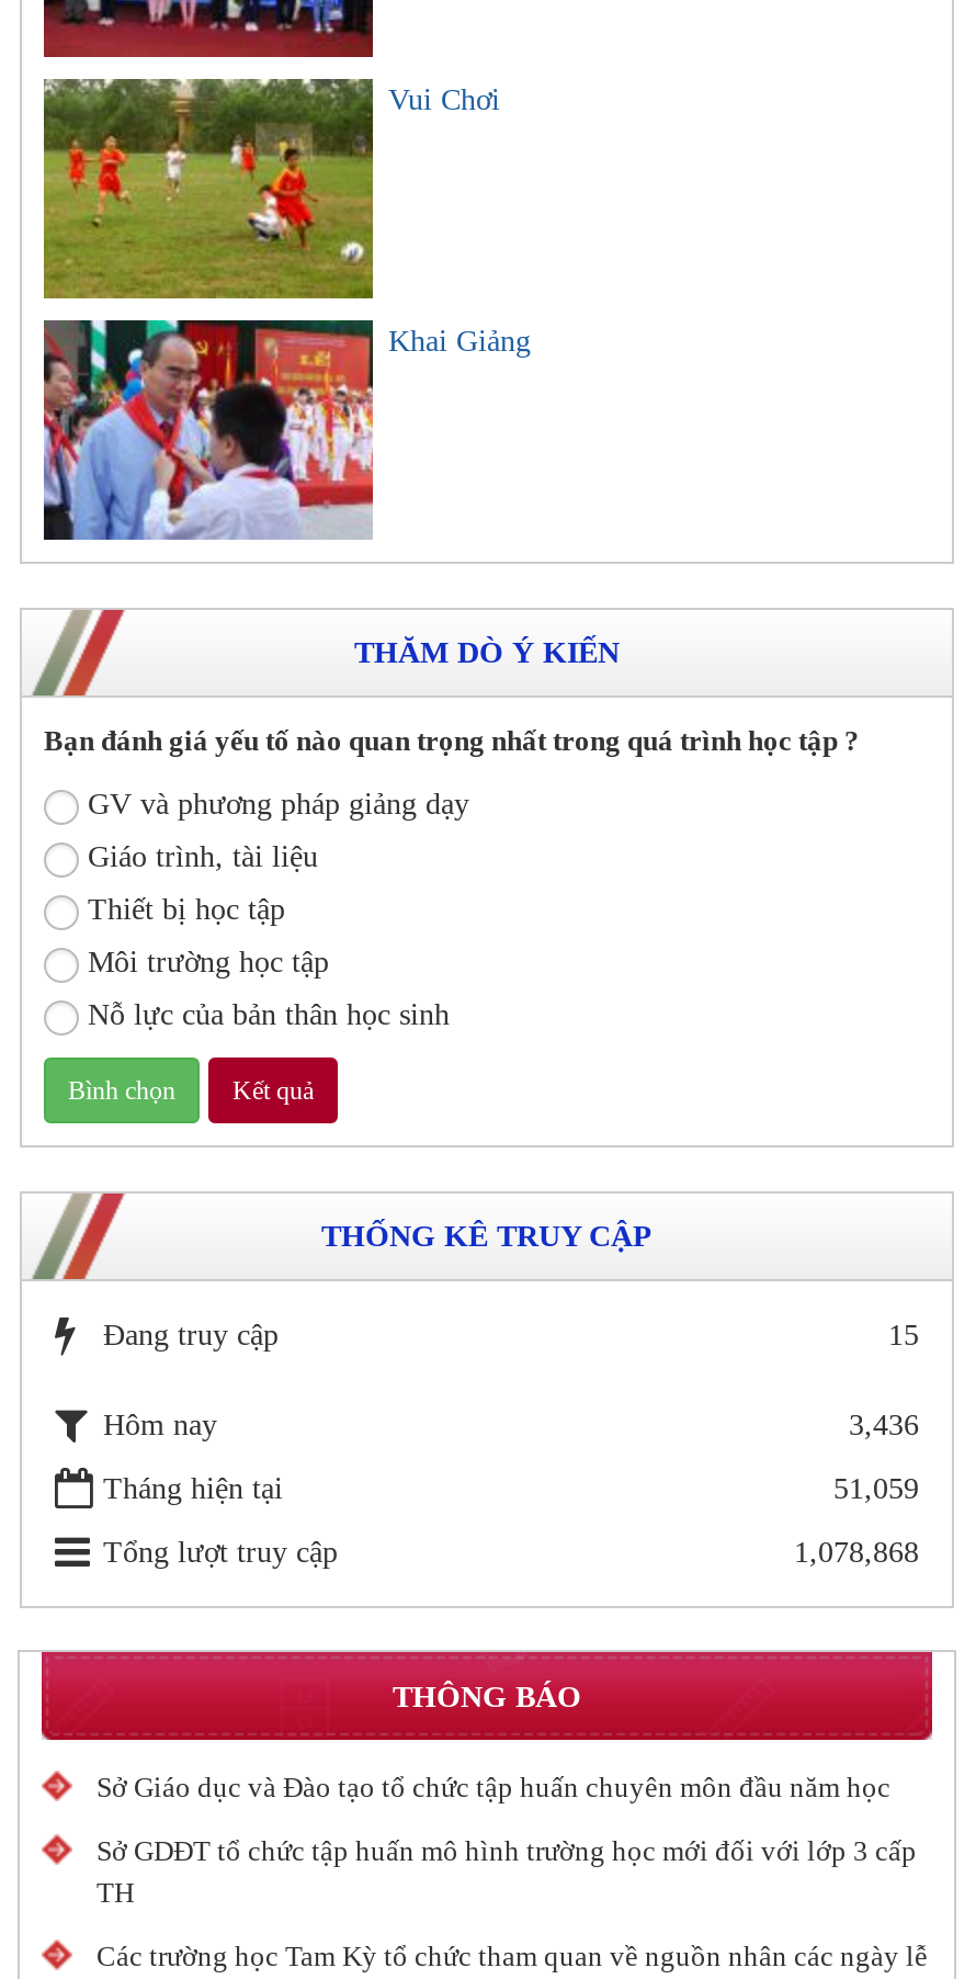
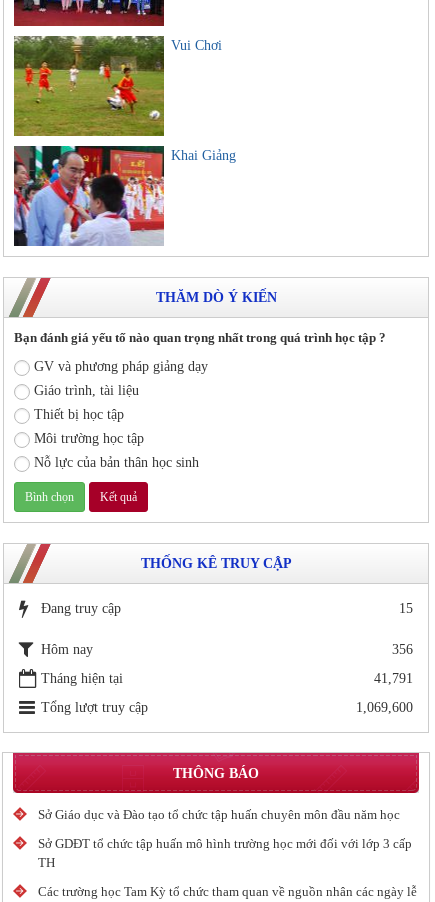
[849,1409,919,1442] 3,436 -> [392,642,413,657] 356
[833,1473,919,1506] 51,059 -> [374,671,413,686] 41,791
[794,1537,919,1570] 1,078,868 -> [356,700,413,715] 1,069,600

